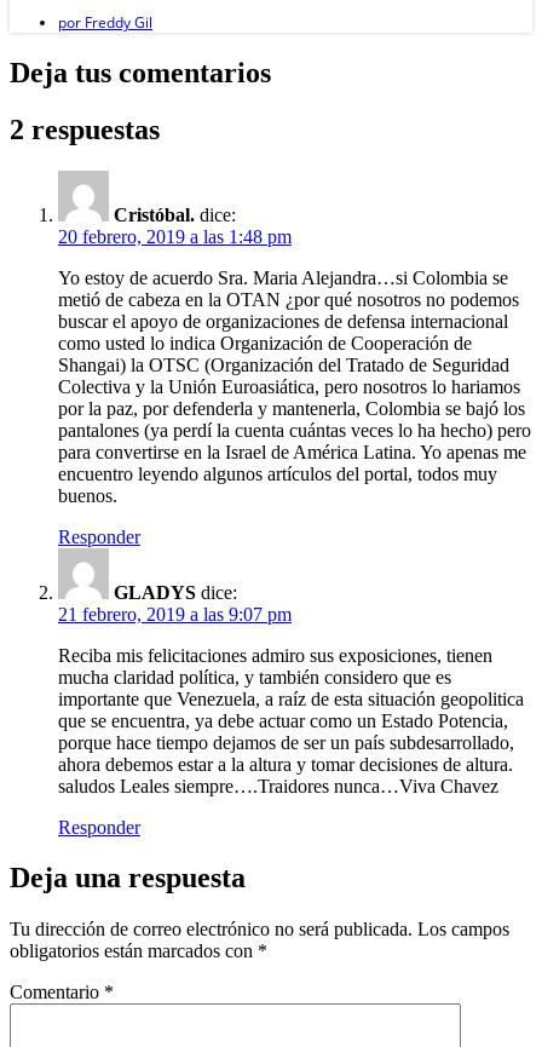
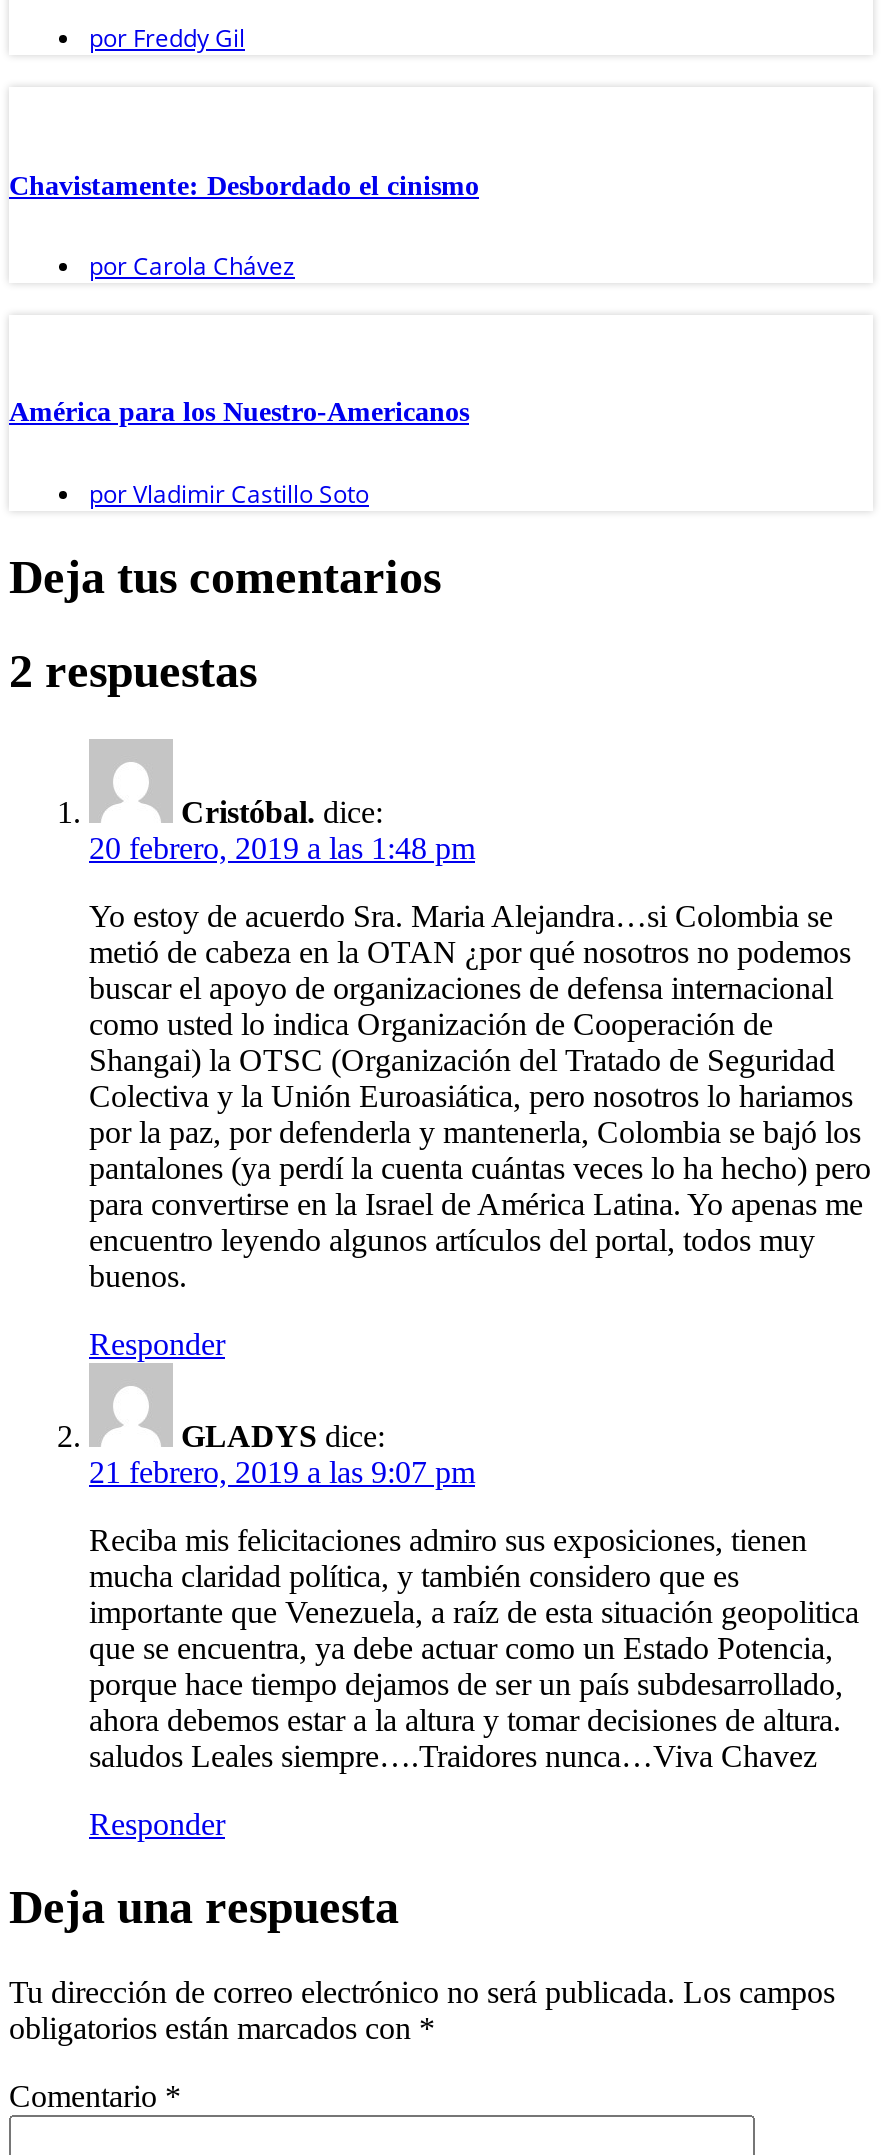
none -> [9,170,479,283] Chavistamente: Desbordado el cinismo | por Carola Chávez
none -> [9,398,469,511] América para los Nuestro-Americanos | por Vladimir Castillo Soto

